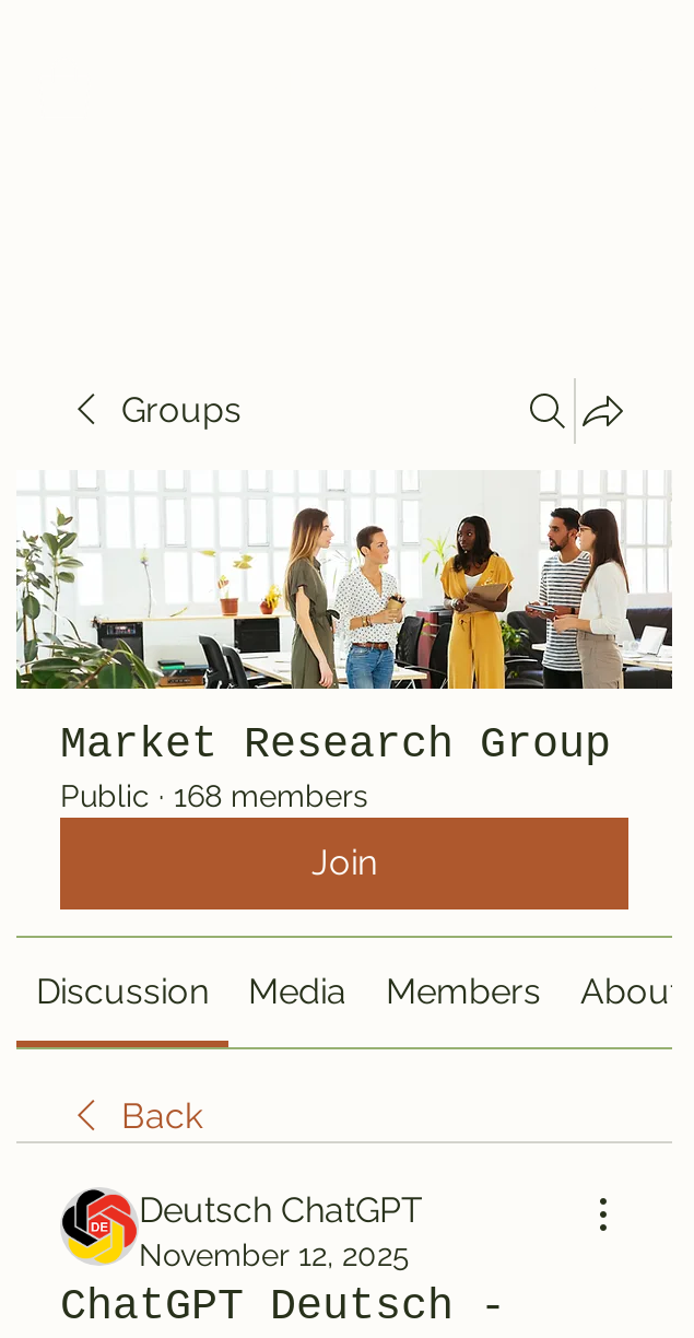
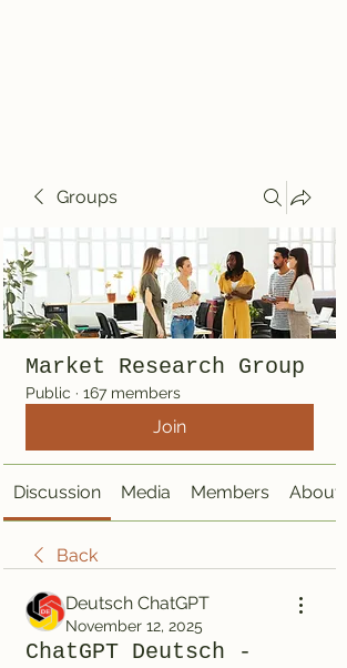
[60,778,368,813] Public · 168 members -> [25,384,181,402] Public · 167 members

